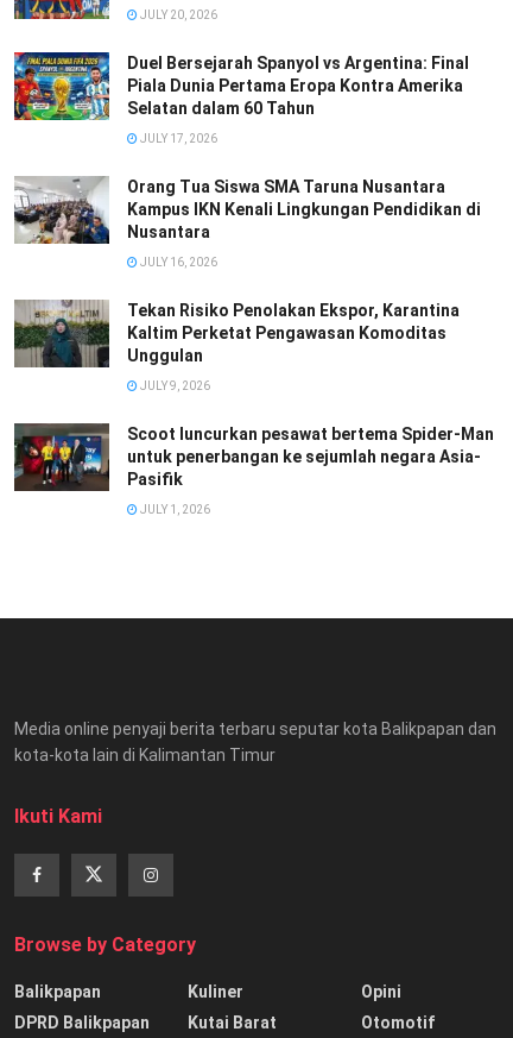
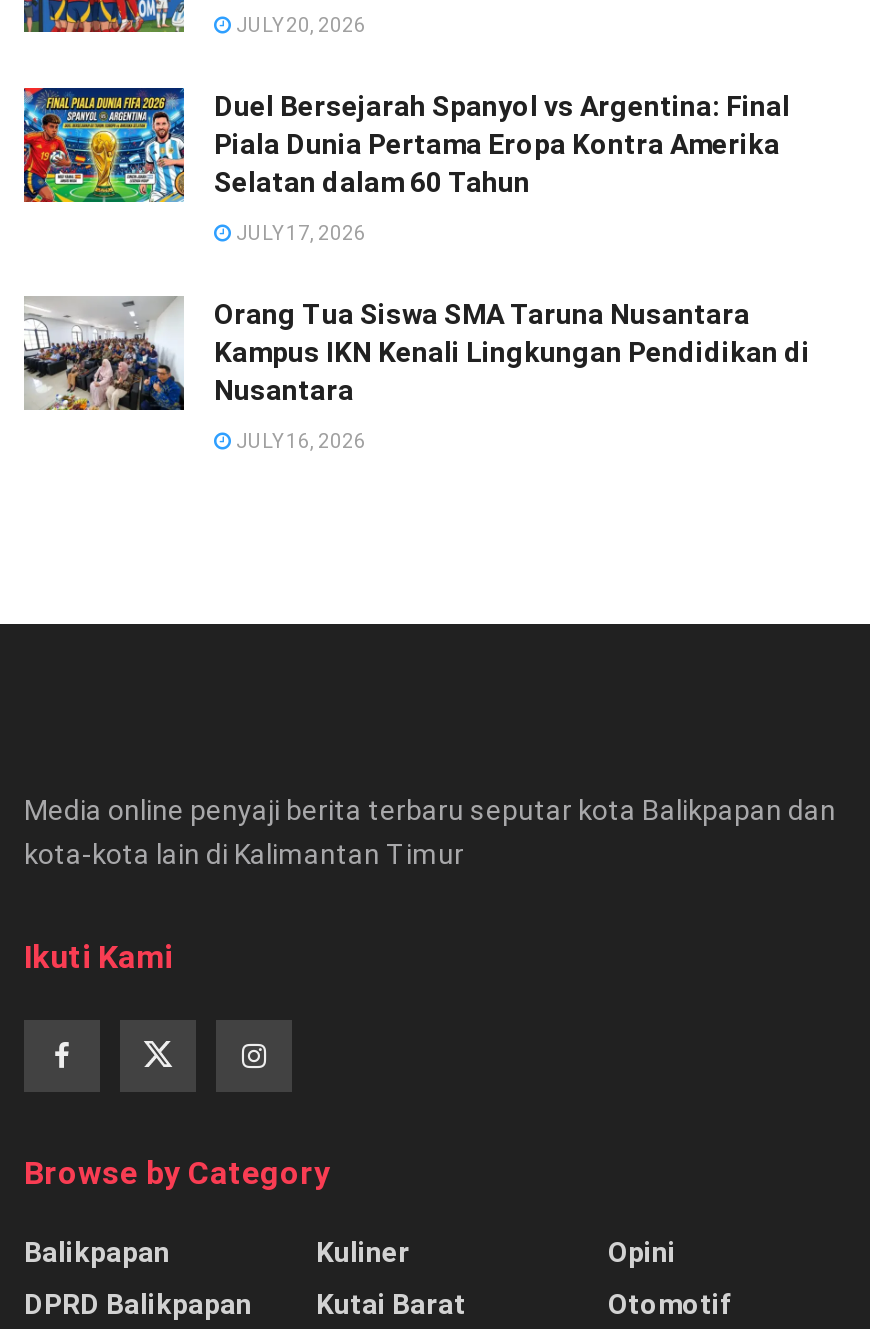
[13,298,494,516] [image] | Tekan Risiko Penolakan Ekspor, Karantina | Kaltim Perketat Pengawasan Komoditas | Unggulan | JULY 9, 2026 | Scoot luncurkan pesawat bertema Spider-Man | untuk penerbangan ke sejumlah negara Asia- | Pasifik | JULY 1, 2026 -> none
[13,423,110,492] [image] -> none

